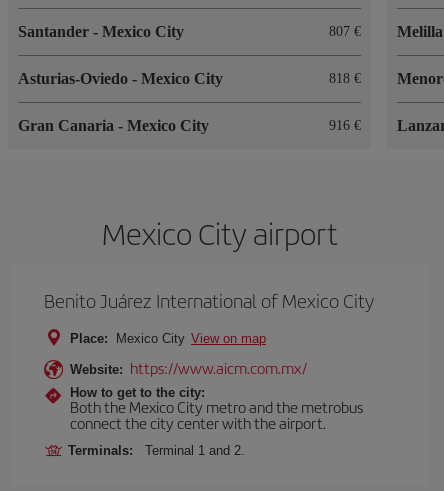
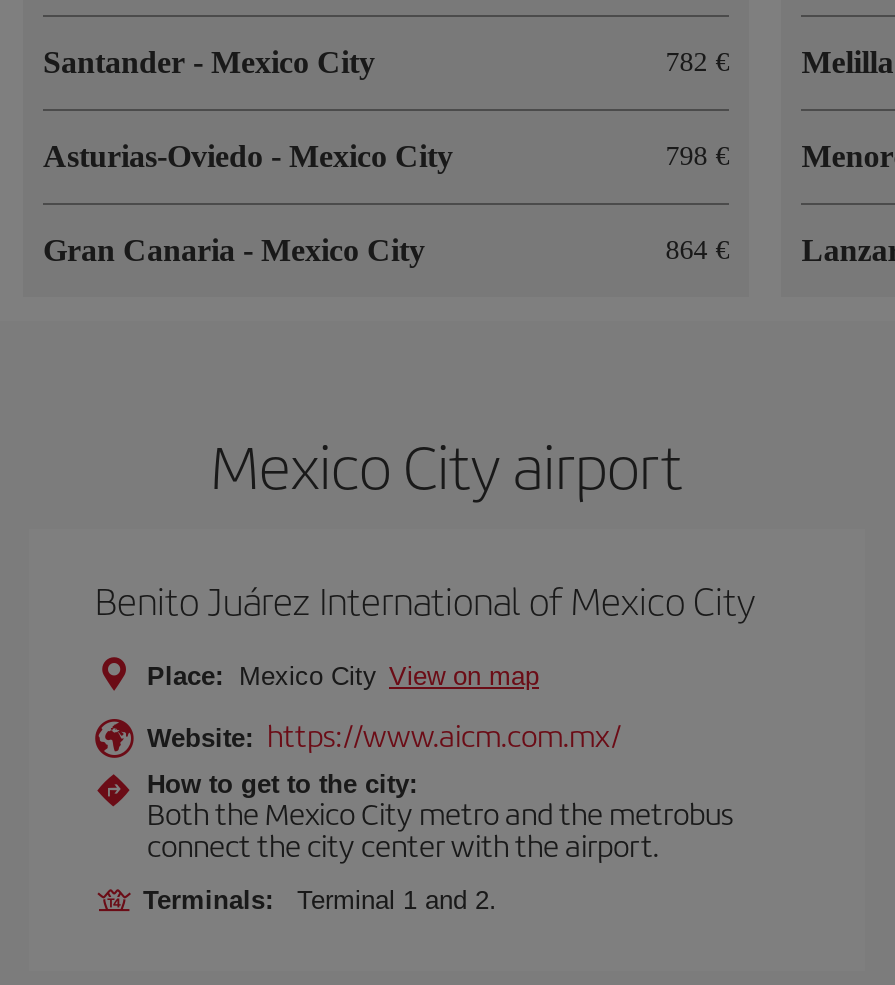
[329,24,361,39] 807 -> [665,47,729,77] 782
[329,71,361,86] 818 -> [665,141,729,171] 798
[329,118,361,133] 916 -> [665,235,729,265] 864

